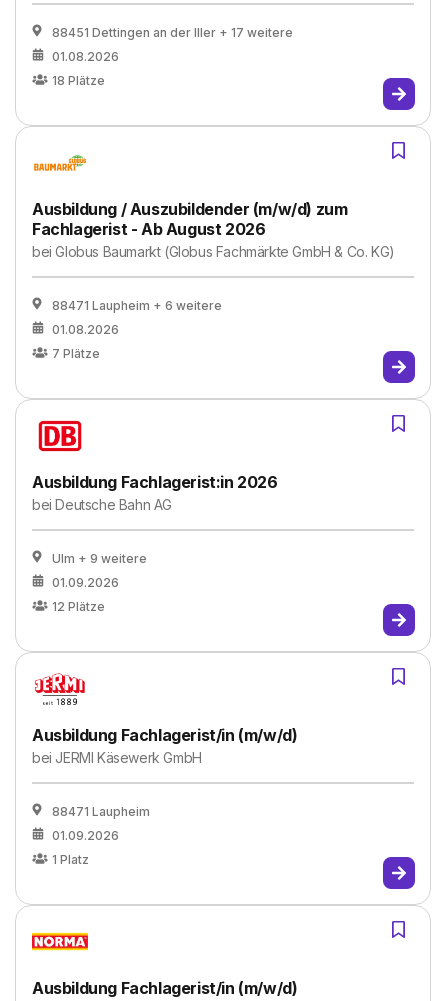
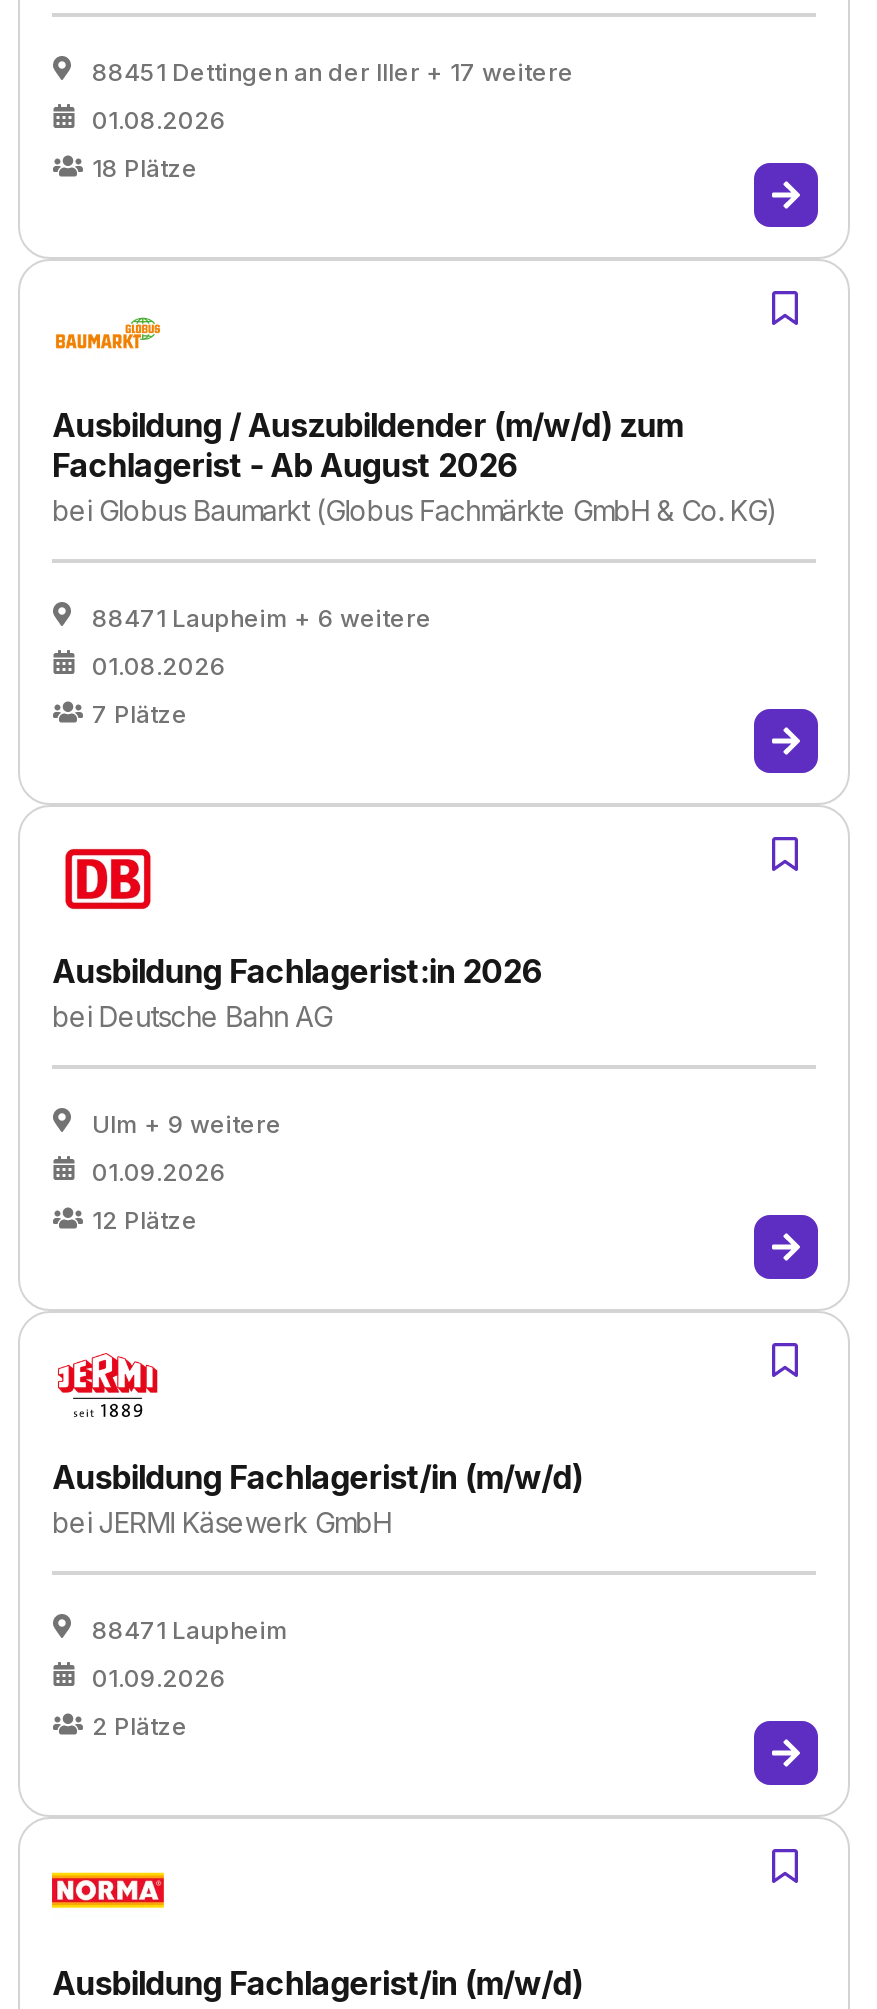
[52,852,89,867] 1 Platz -> [92,1711,188,1741] 2 Plätze

